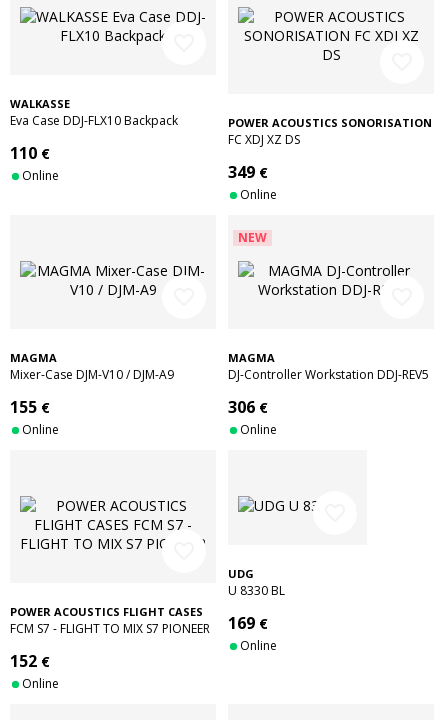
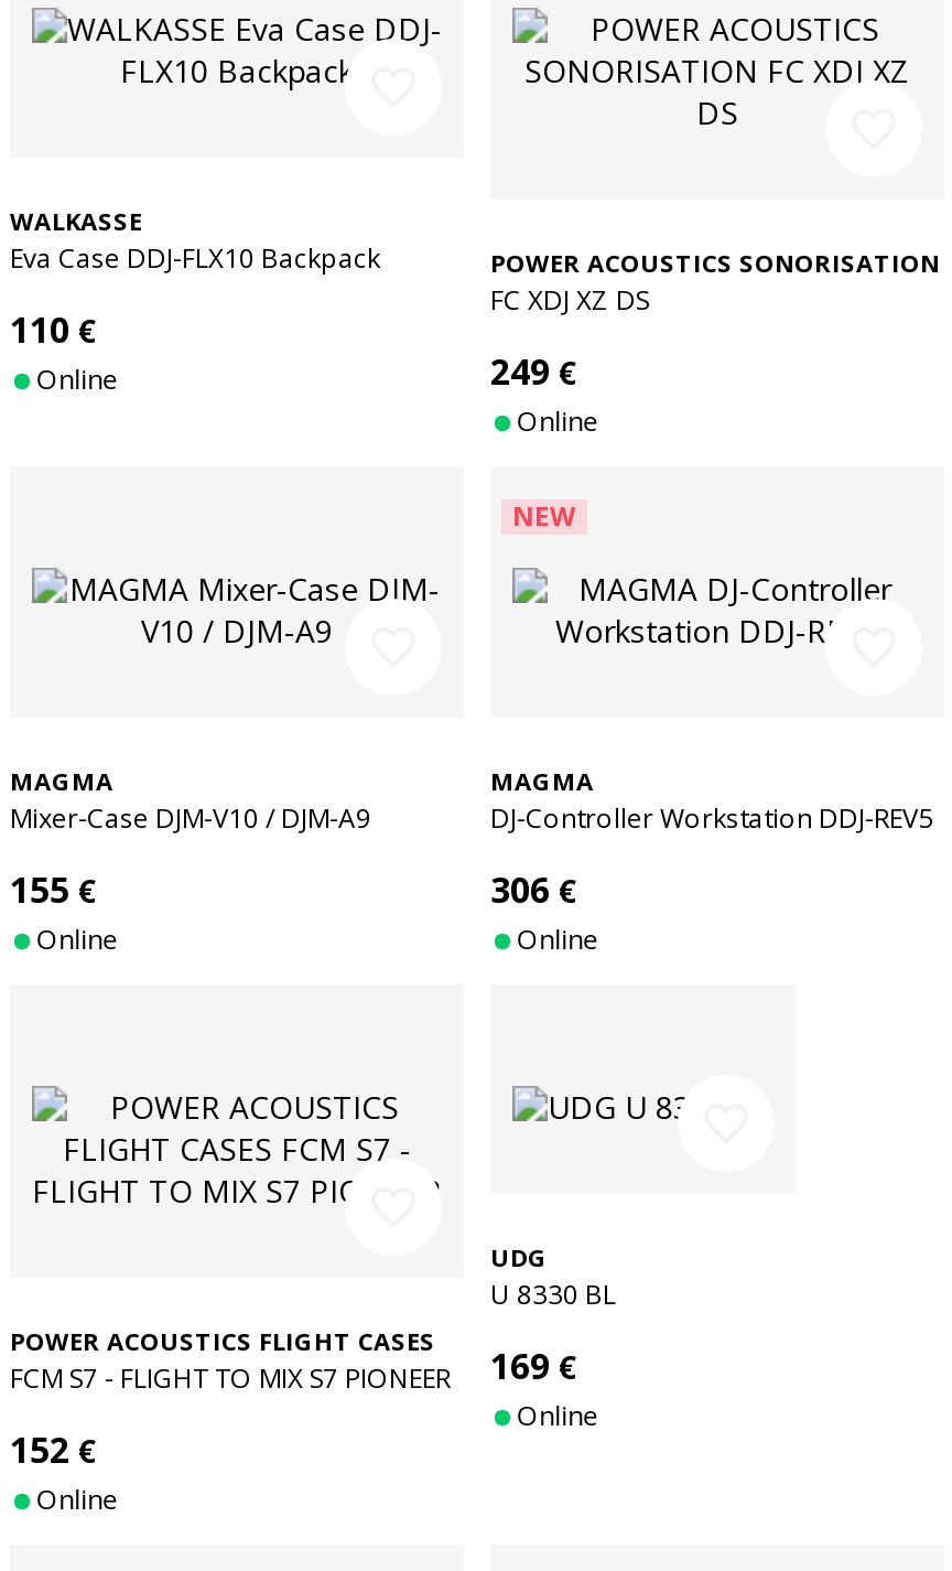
[228,161,268,183] 349 € -> [490,347,578,396] 249 €

